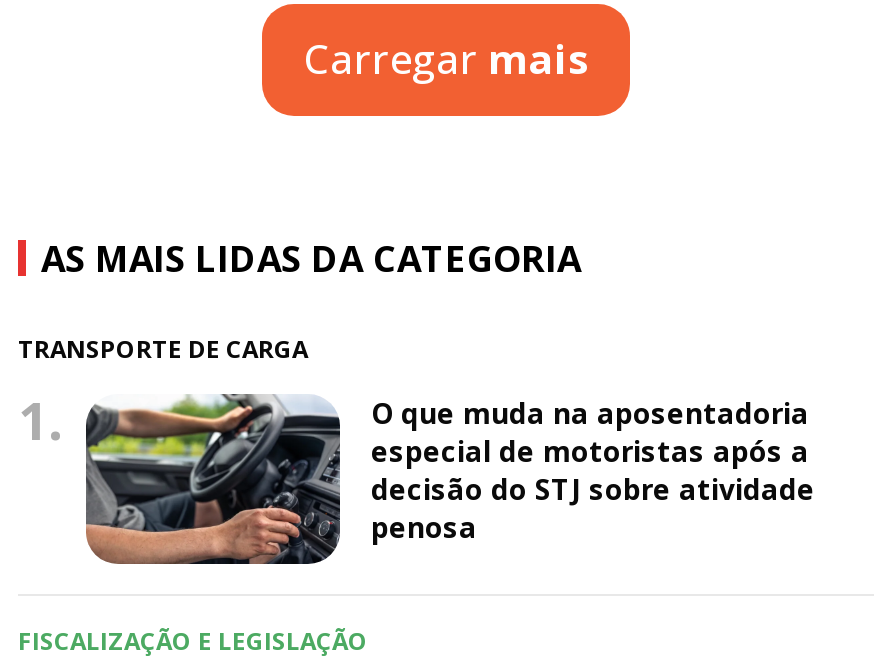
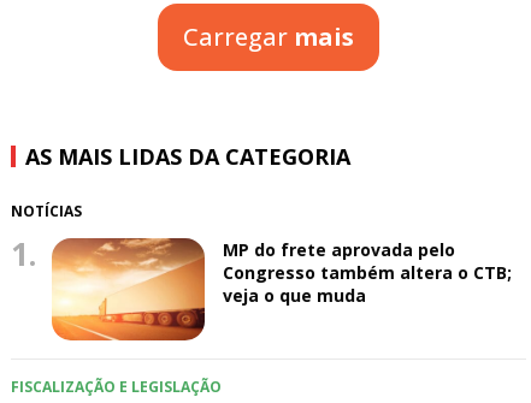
[18,332,308,366] TRANSPORTE DE CARGA -> [11,201,82,222] NOTÍCIAS
[84,394,815,566] [image] | O que muda na aposentadoria | especial de motoristas após a | decisão do STJ sobre atividade | penosa -> [51,237,512,342] [image] | MP do frete aprovada pelo | Congresso também altera o CTB; | veja o que muda

